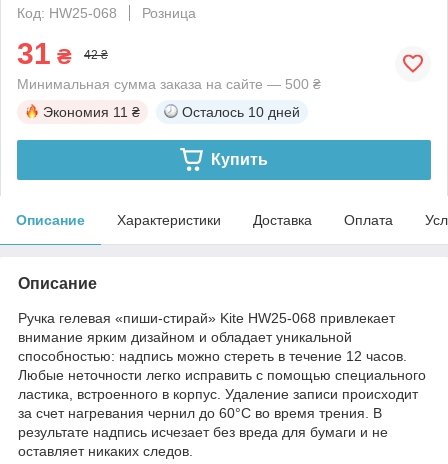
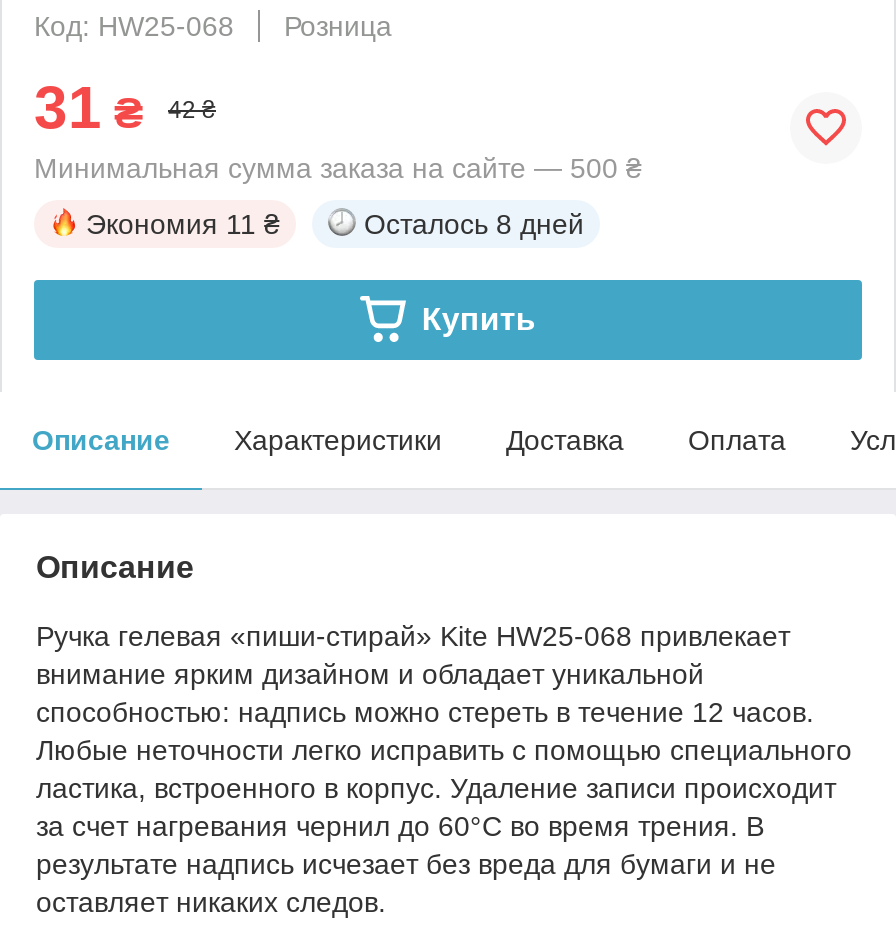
[182,104,300,120] Осталось 10 дней -> [364,208,584,240] Осталось 8 дней

